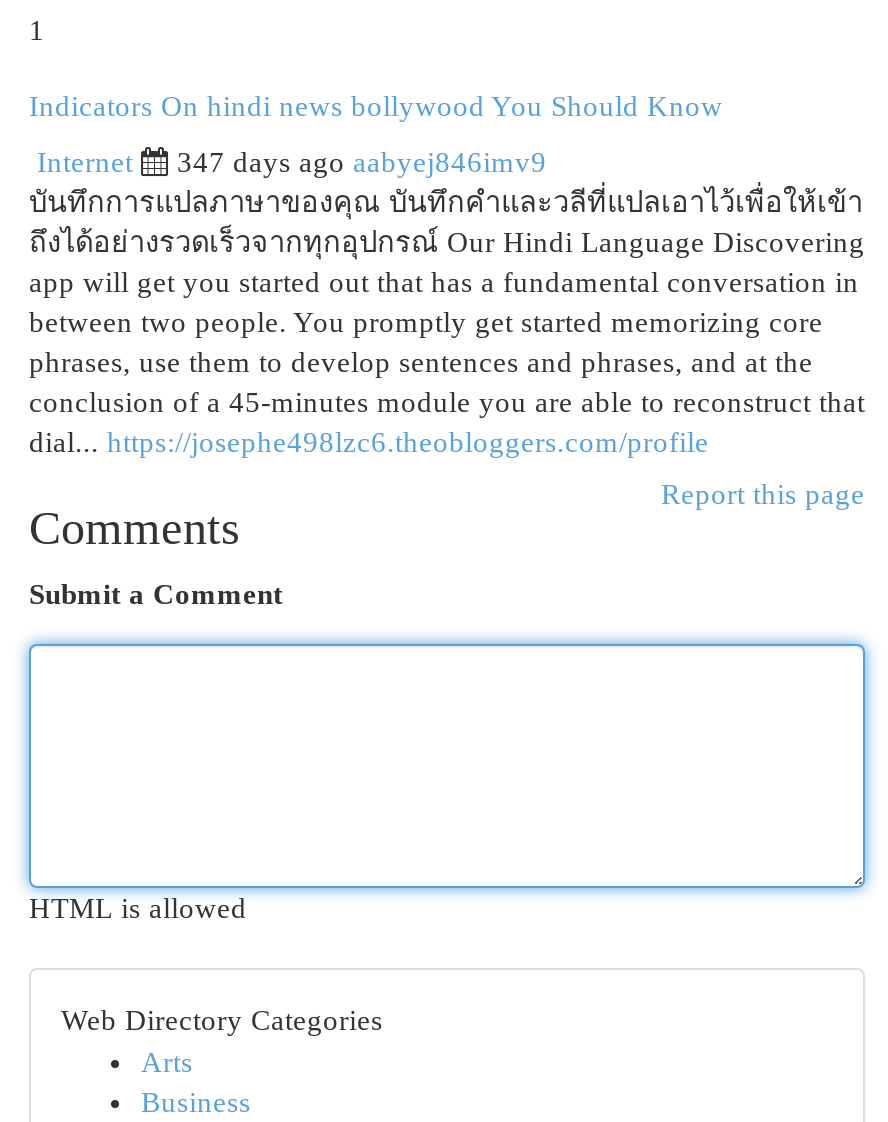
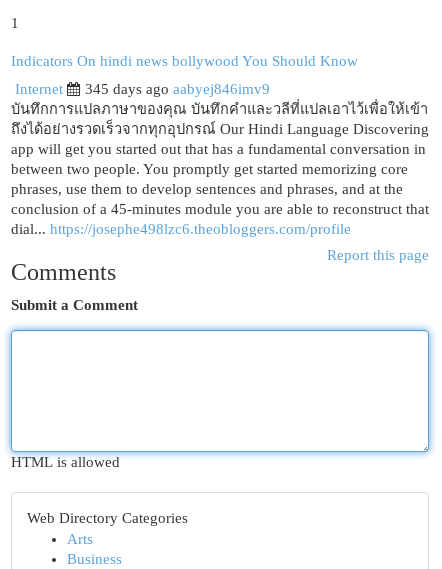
[177,146,547,178] 347 days ago aabyej846imv9 -> [85,81,270,97] 345 days ago aabyej846imv9

